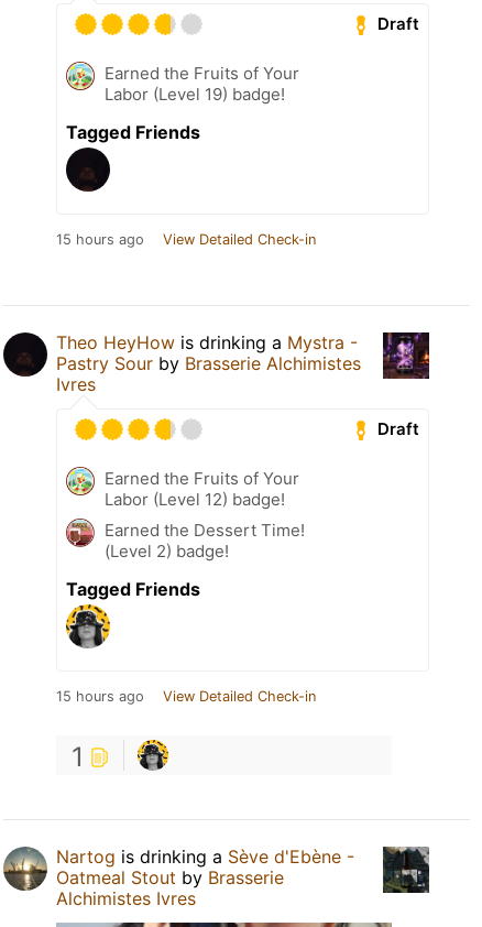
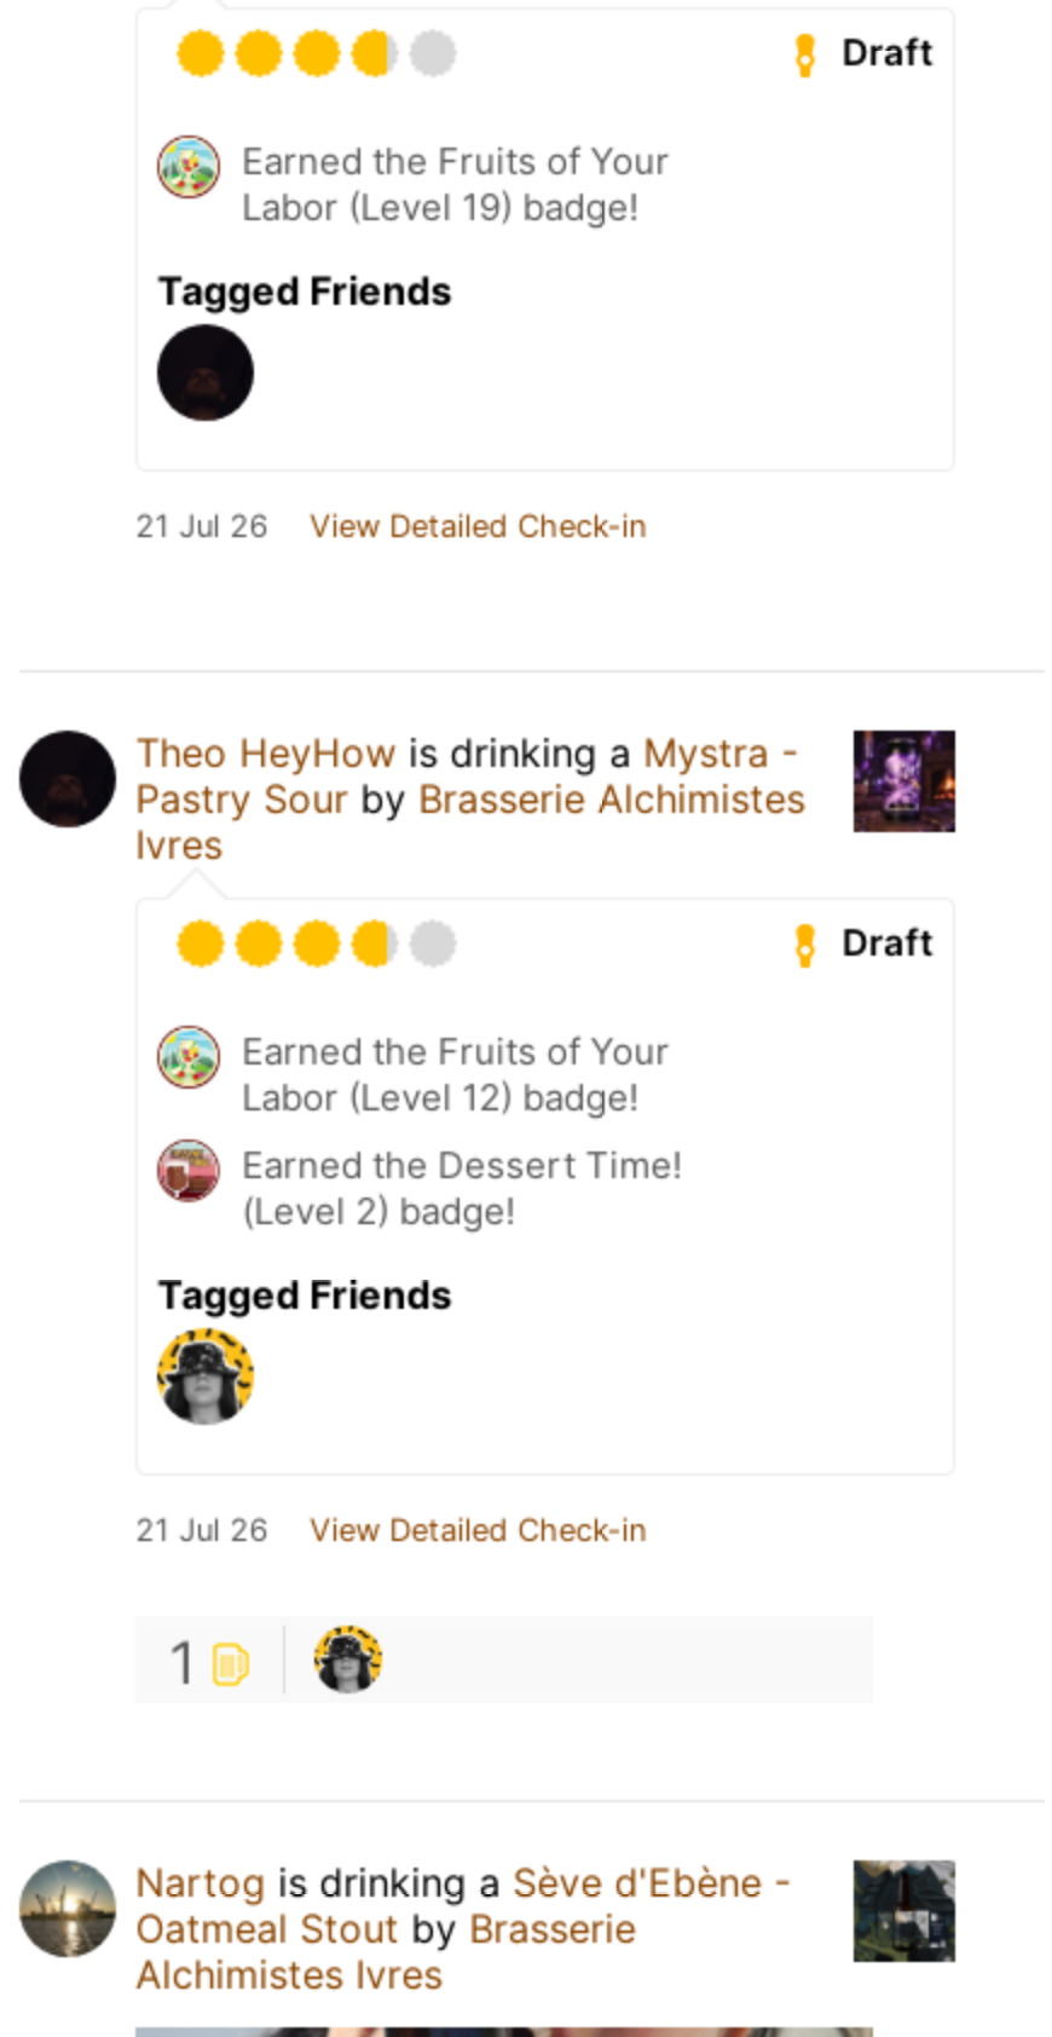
[56,231,316,247] 15 hours ago View Detailed Check-in -> [135,507,646,543] 21 Jul 26 View Detailed Check-in
[56,688,316,704] 15 hours ago View Detailed Check-in -> [135,1511,646,1547] 21 Jul 26 View Detailed Check-in

